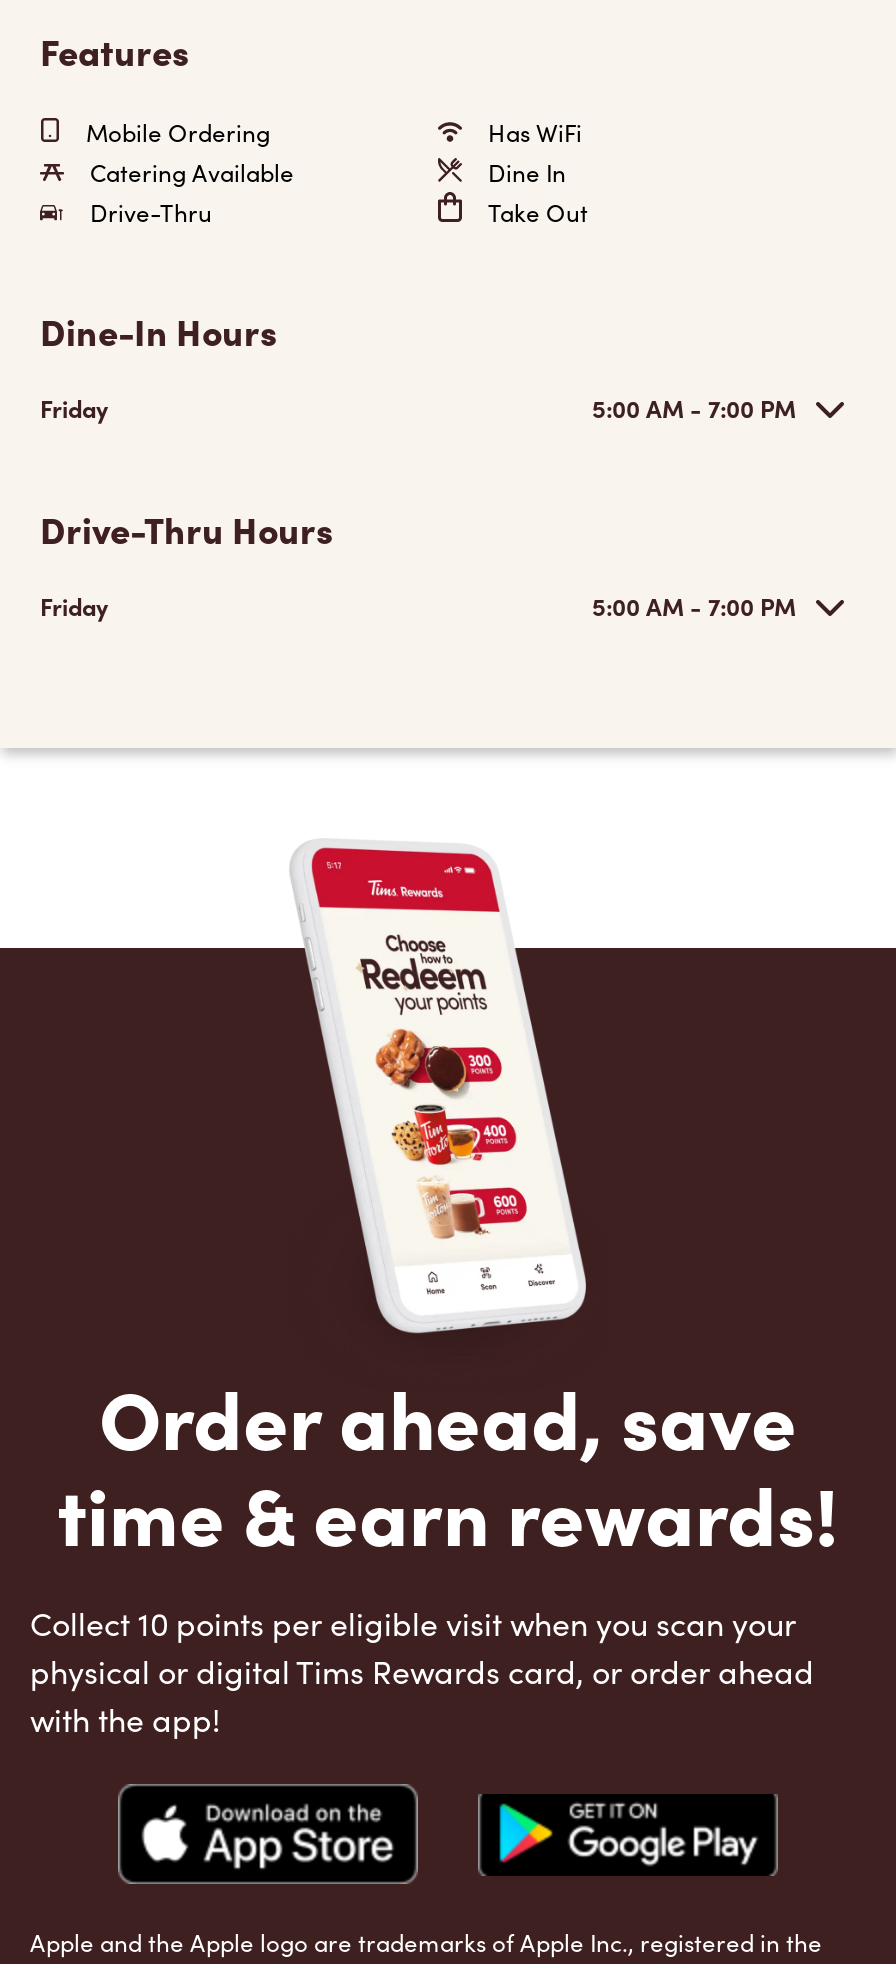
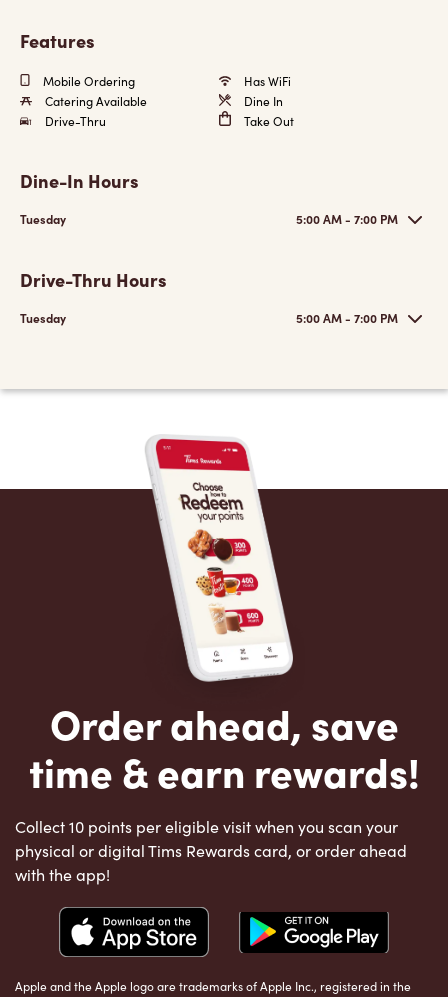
[40,392,108,424] Friday -> [20,211,66,227] Tuesday
[40,590,108,622] Friday -> [20,310,66,326] Tuesday

